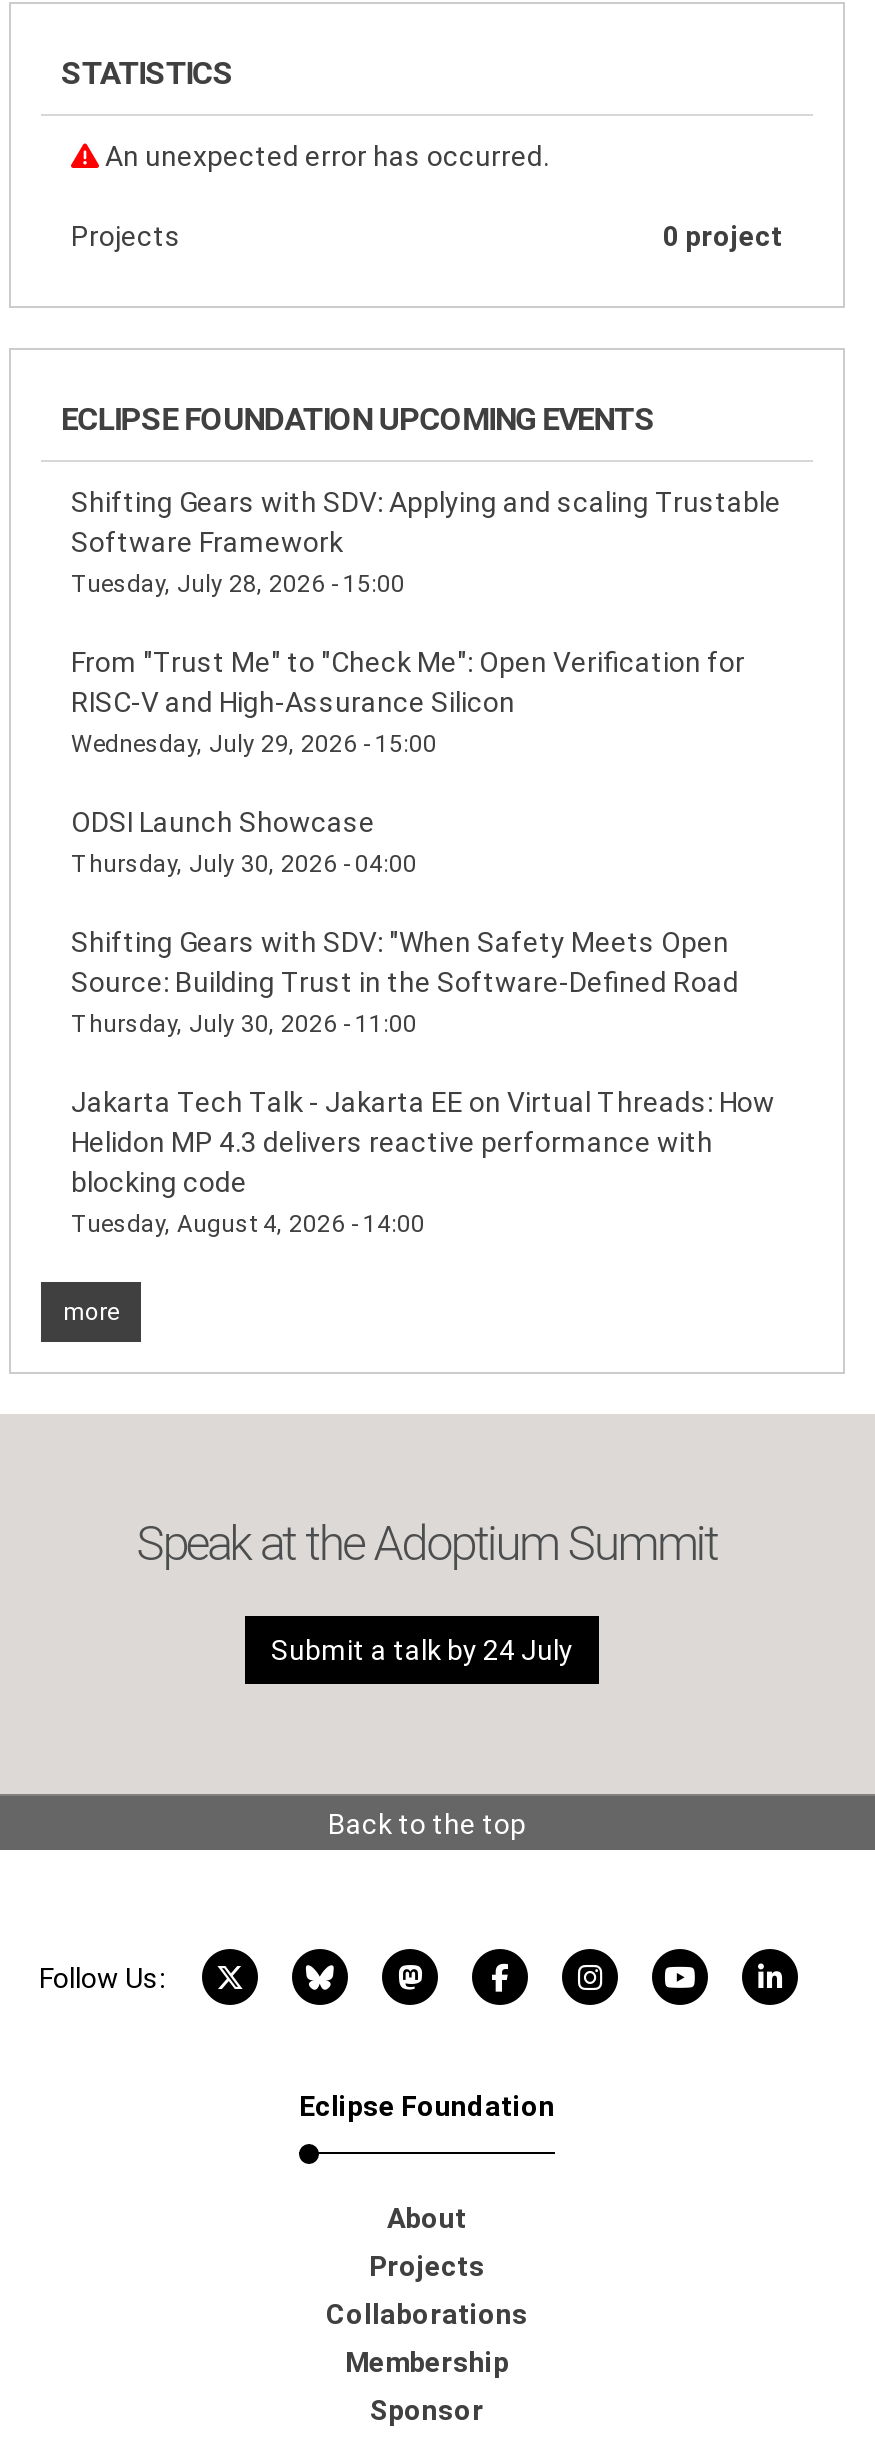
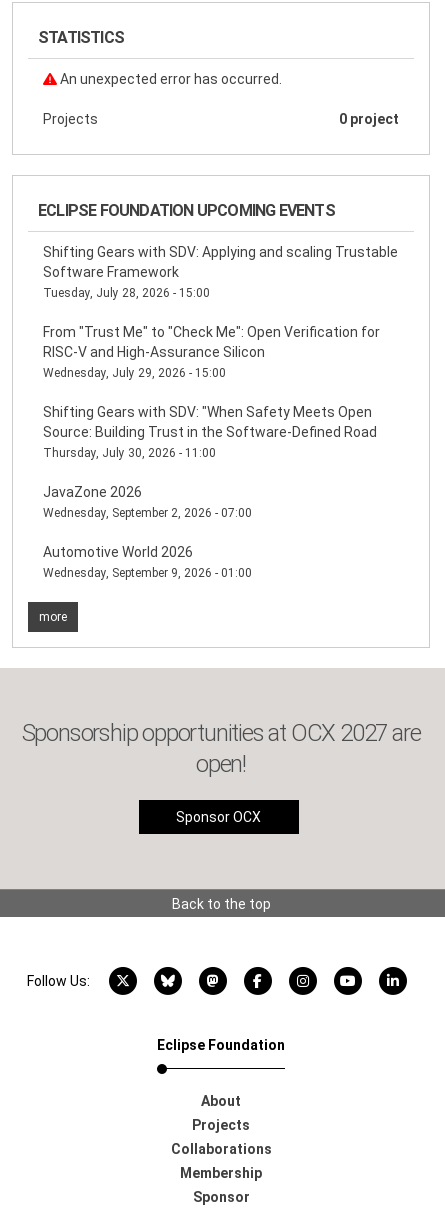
[71,806,417,878] ODSI Launch Showcase | Thursday, July 30, 2026 - 04:00 -> none
moved [71,926,739,1038] -> [43,404,377,460]: Shifting Gears with SDV: "When Safety Meets Open | Source: Building Trust in the Software-Defined Road | Thursday, July 30, 2026 - 11:00
[71,1086,775,1238] Jakarta Tech Talk - Jakarta EE on Virtual Threads: How | Helidon MP 4.3 delivers reactive performance with | blocking code | Tuesday, August 4, 2026 - 14:00 -> [43,484,252,580] JavaZone 2026 | Wednesday, September 2, 2026 - 07:00 | Automotive World 2026 | Wednesday, September 9, 2026 - 01:00
moved [63,1298,119,1326] -> [39,610,67,624]: more
[137,1516,717,1572] Speak at the Adoptium Summit -> [22,719,420,778] Sponsorship opportunities at OCX 2027 are | open!
[271,1634,573,1666] Submit a talk by 24 July -> [176,809,261,825] Sponsor OCX

